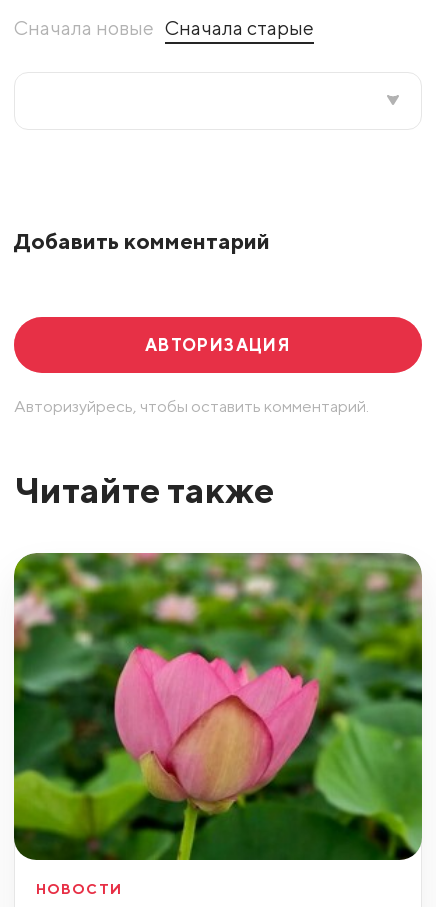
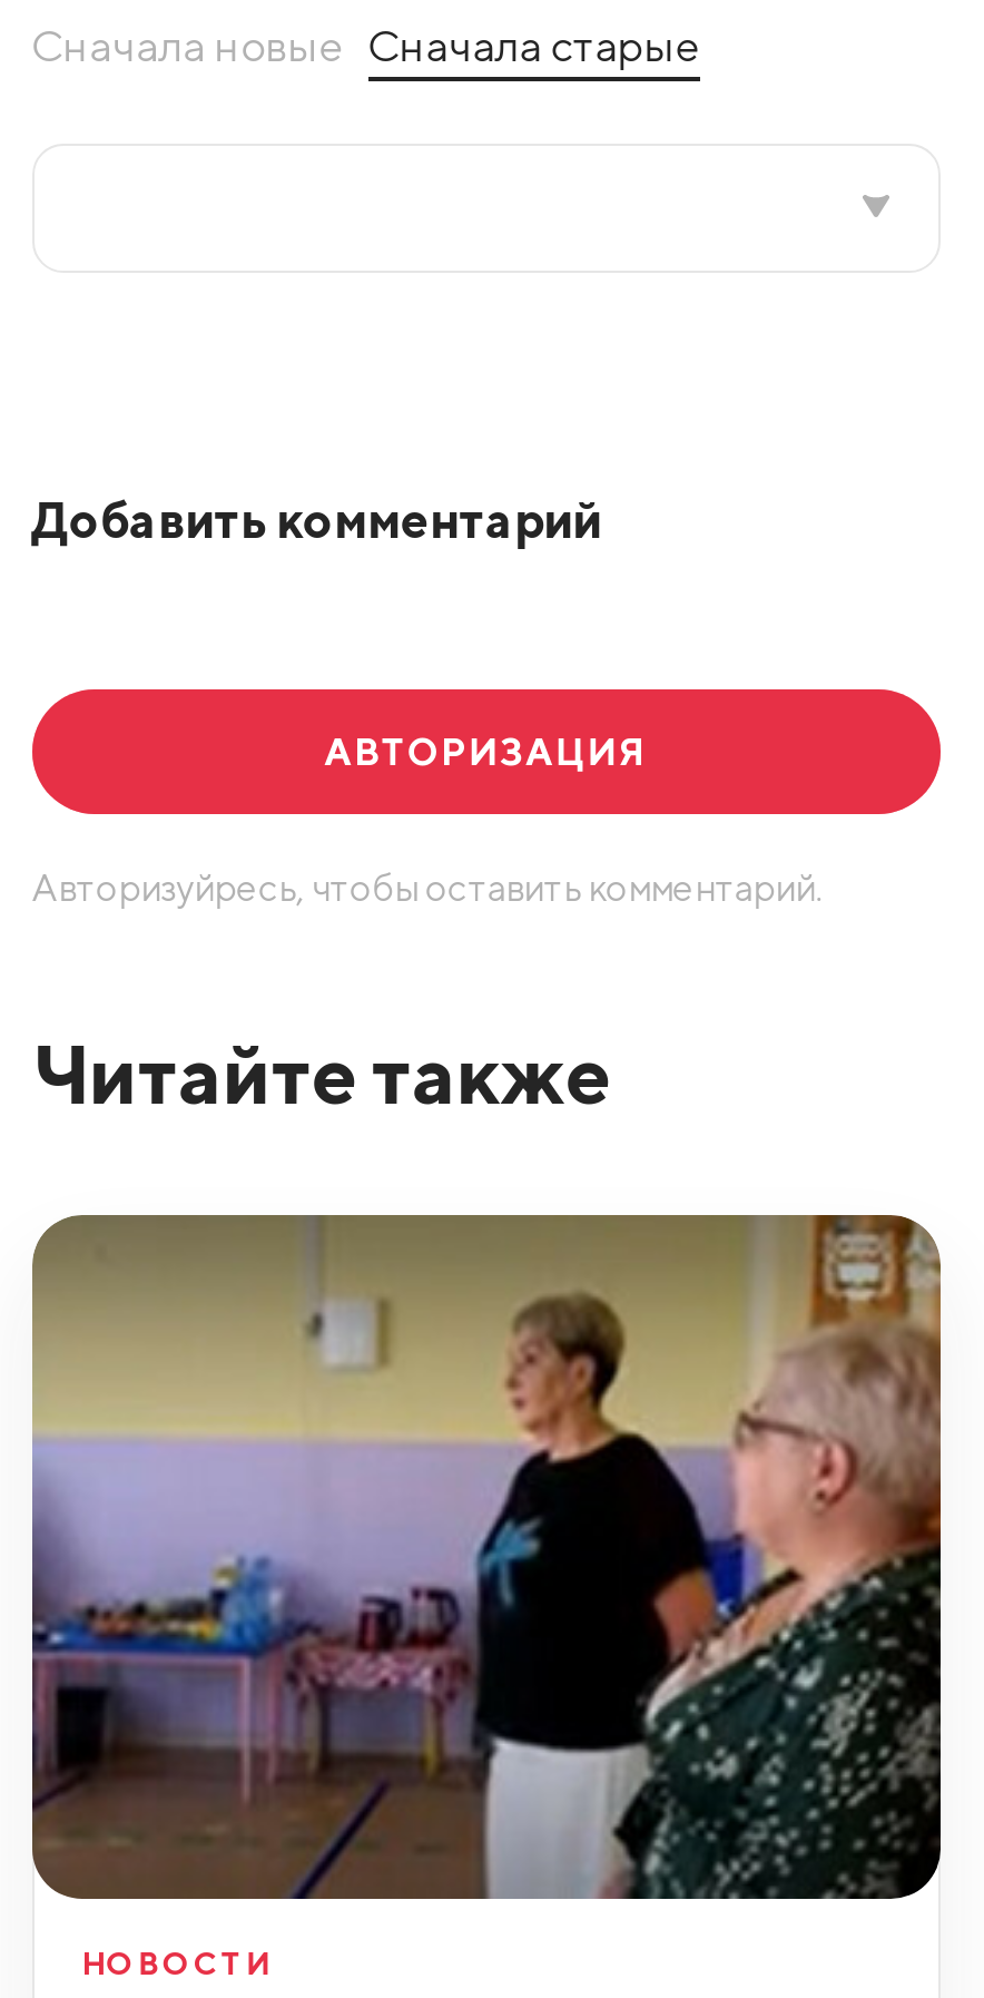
[13,553,423,861] [image] -> [30,1215,943,1901] [image]

